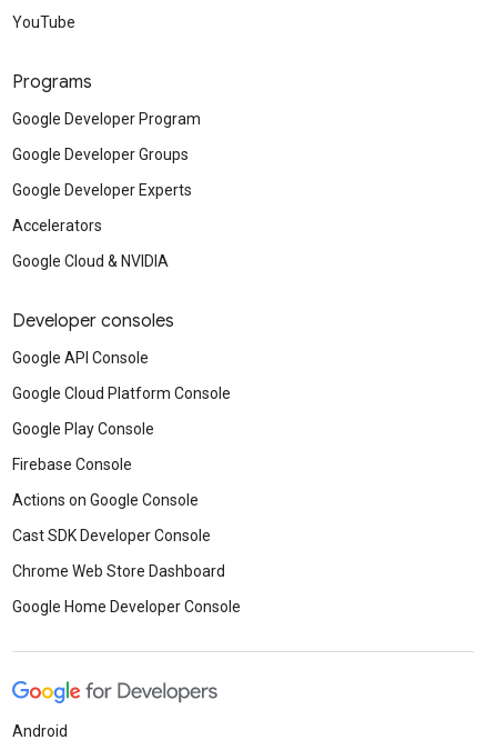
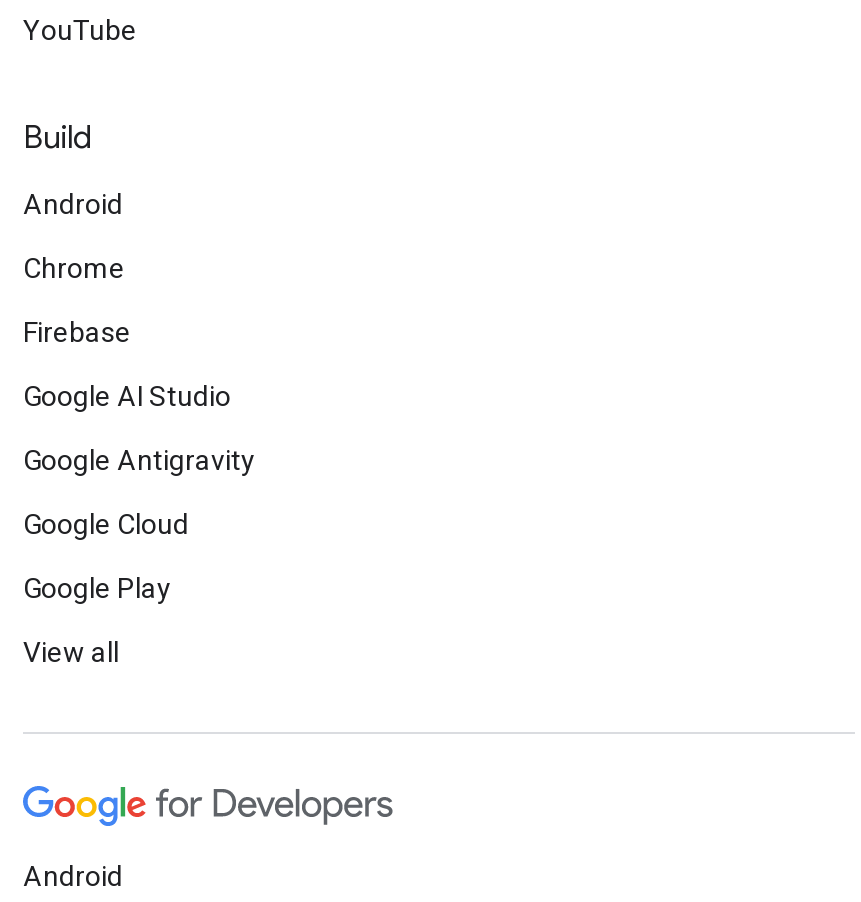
[12,71,241,616] Programs | Google Developer Program | Google Developer Groups | Google Developer Experts | Accelerators | Google Cloud & NVIDIA | Developer consoles | Google API Console | Google Cloud Platform Console | Google Play Console | Firebase Console | Actions on Google Console | Cast SDK Developer Console | Chrome Web Store Dashboard | Google Home Developer Console -> [23,118,255,668] Build | Android | Chrome | Firebase | Google AI Studio | Google Antigravity | Google Cloud | Google Play | View all

